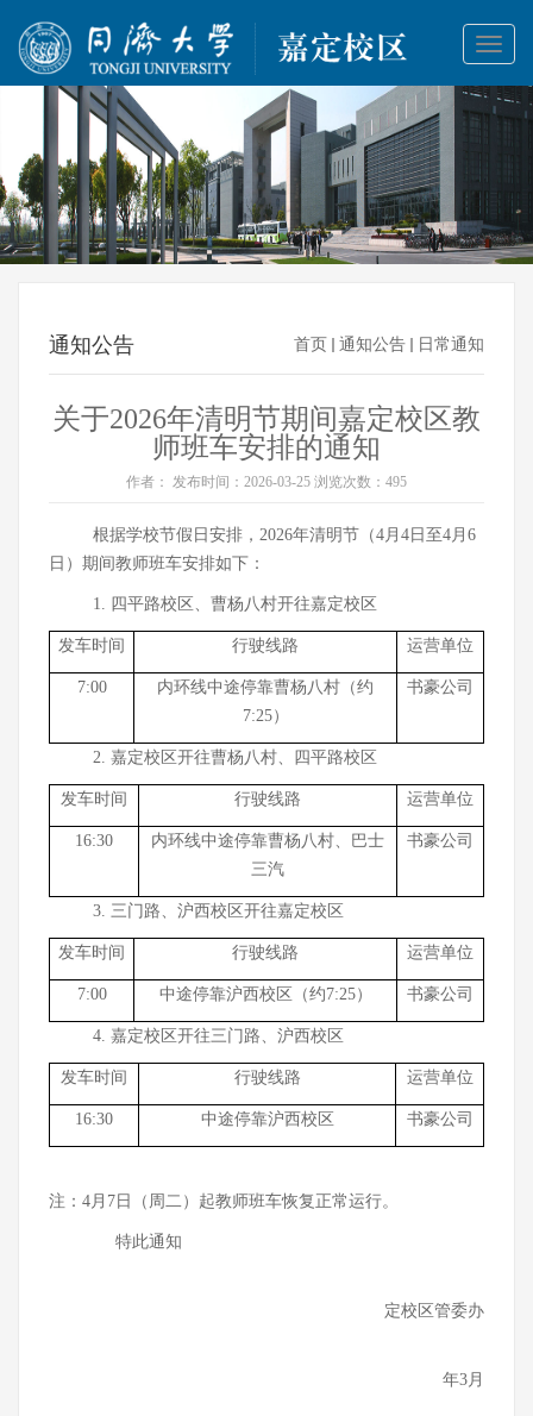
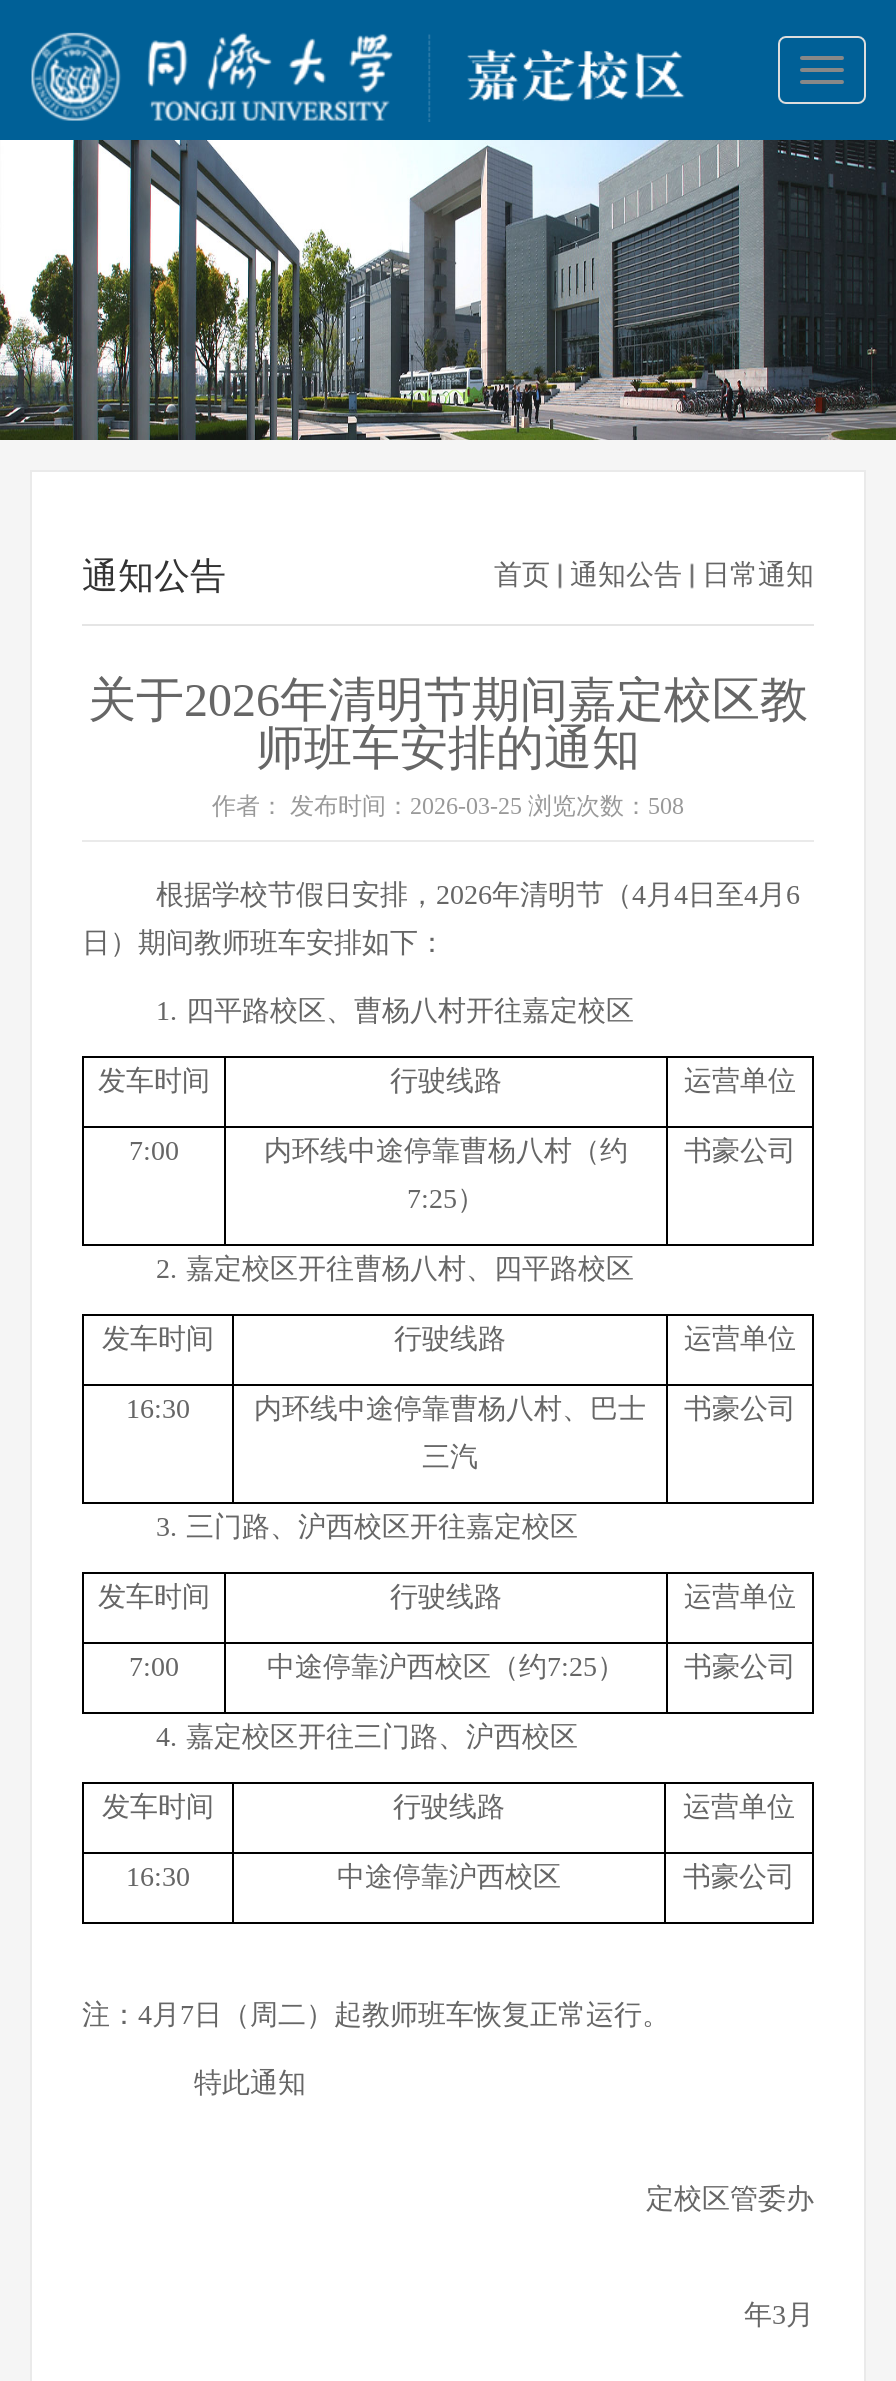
[126,474,407,490] 作者： 发布时间：2026-03-25浏览次数：495 -> [212,792,684,820] 作者： 发布时间：2026-03-25浏览次数：508

